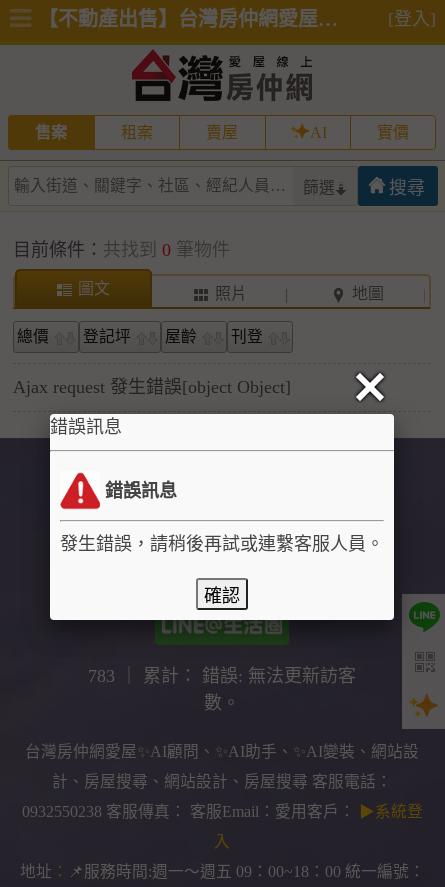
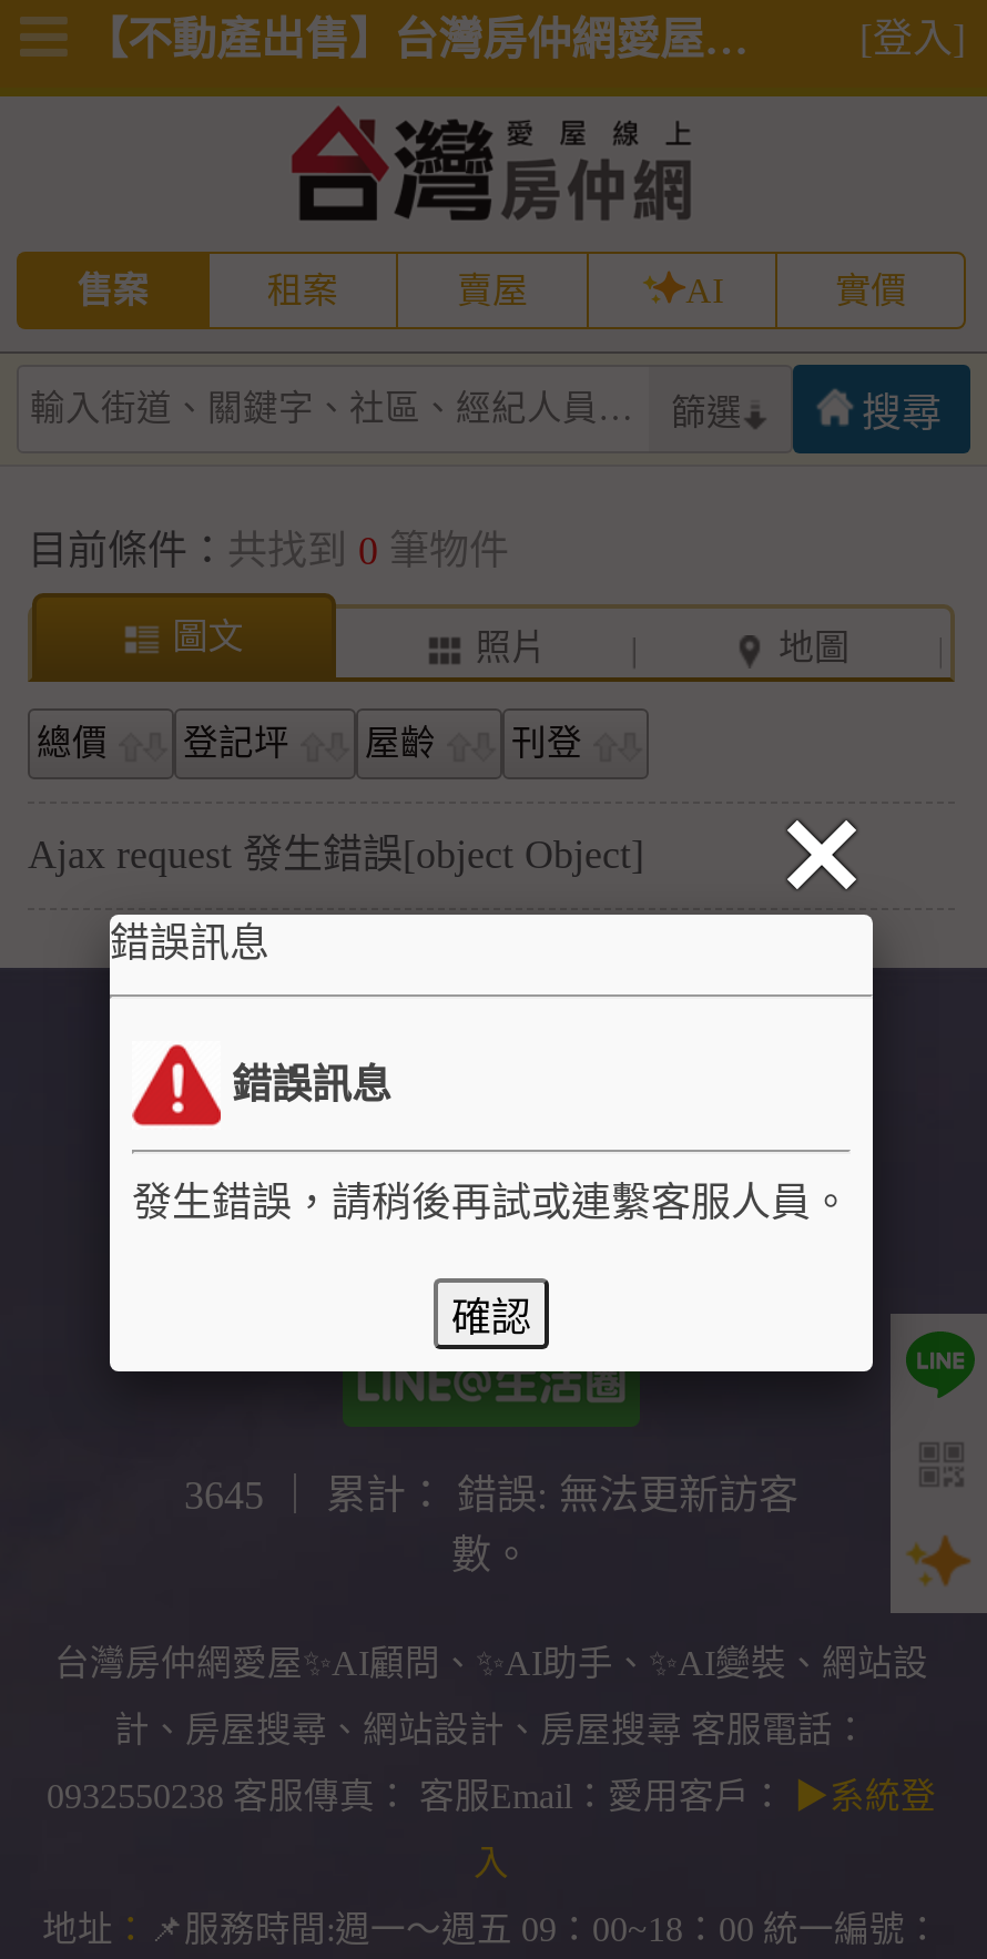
[88,666,356,686] 783｜ 累計：錯誤: 無法更新訪客 -> [184,1474,798,1519] 3645｜ 累計：錯誤: 無法更新訪客

